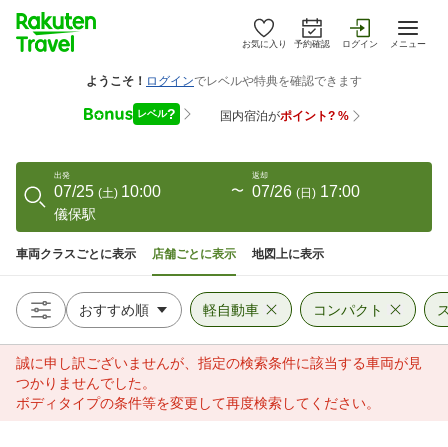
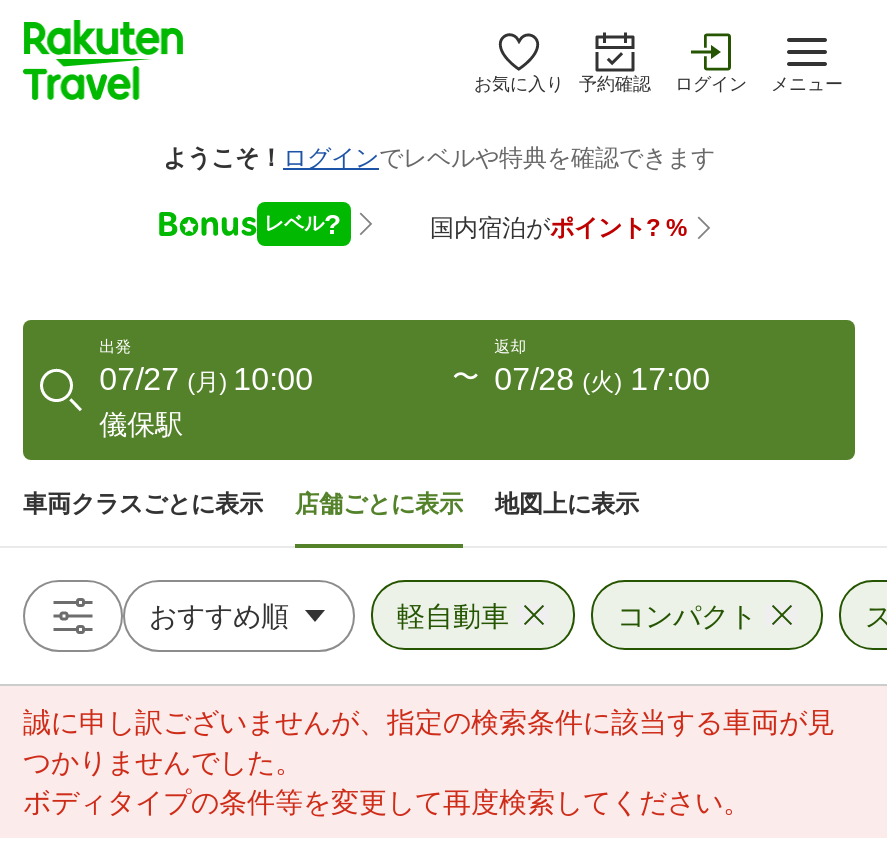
[54,183,161,200] 07/25 (土) 10:00 -> [99,362,313,396] 07/27 (月) 10:00
[252,183,360,200] 07/26 (日) 17:00 -> [494,362,710,396] 07/28 (火) 17:00

